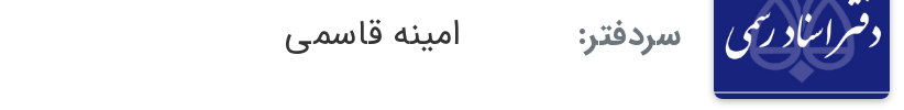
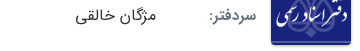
[285,7,461,62] امینه قاسمی -> [75,3,156,28] مژگان خالقی

